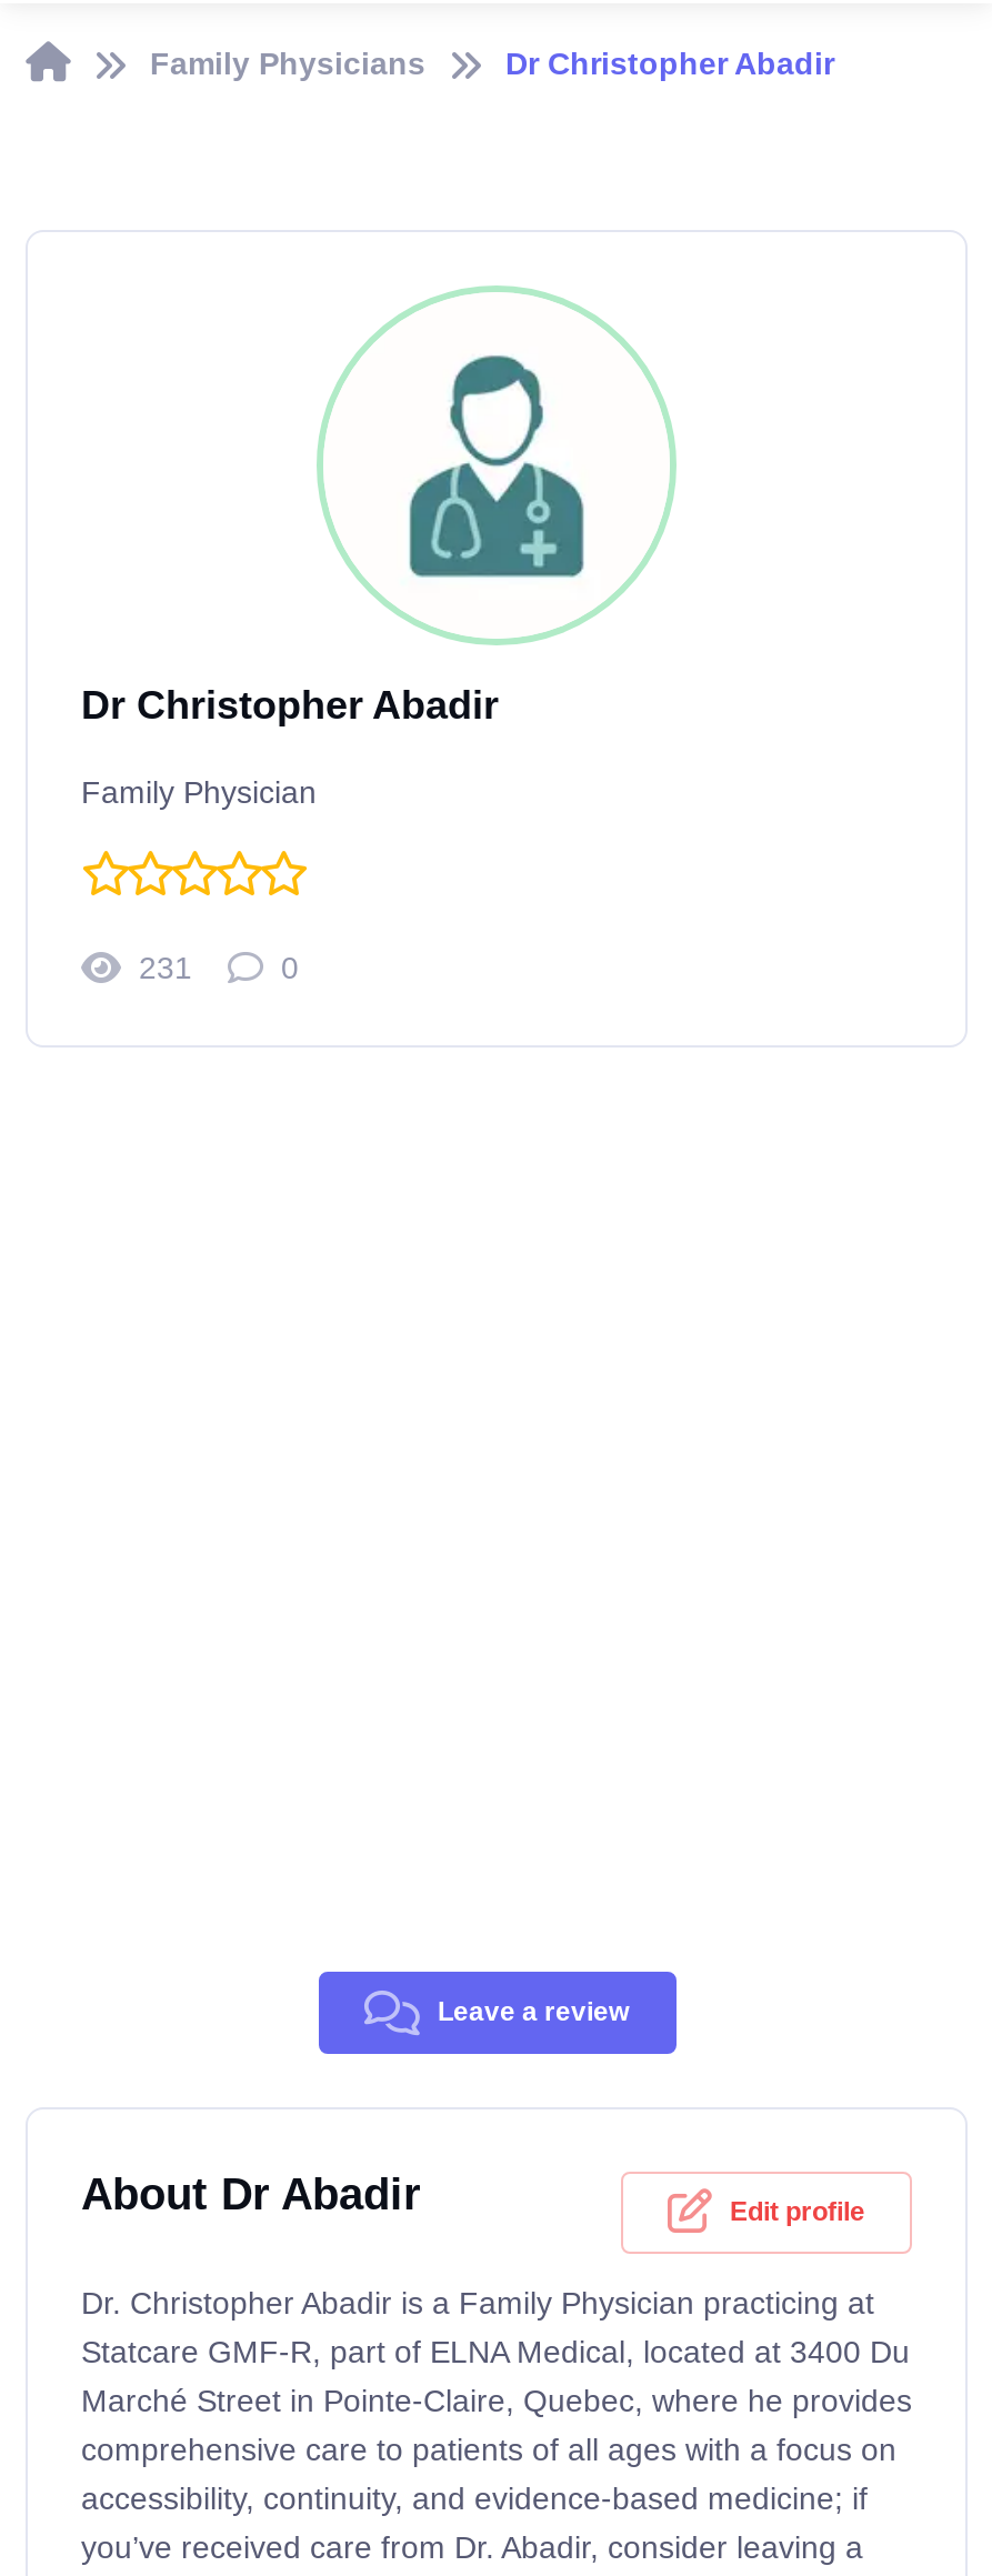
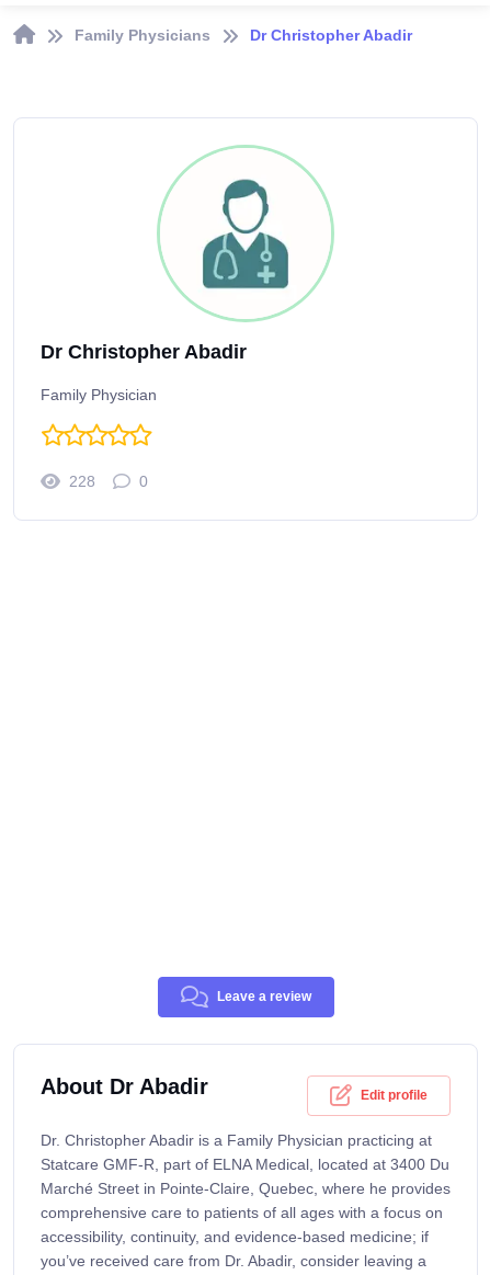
[139,950,192,985] 231 -> [69,473,95,490] 228

